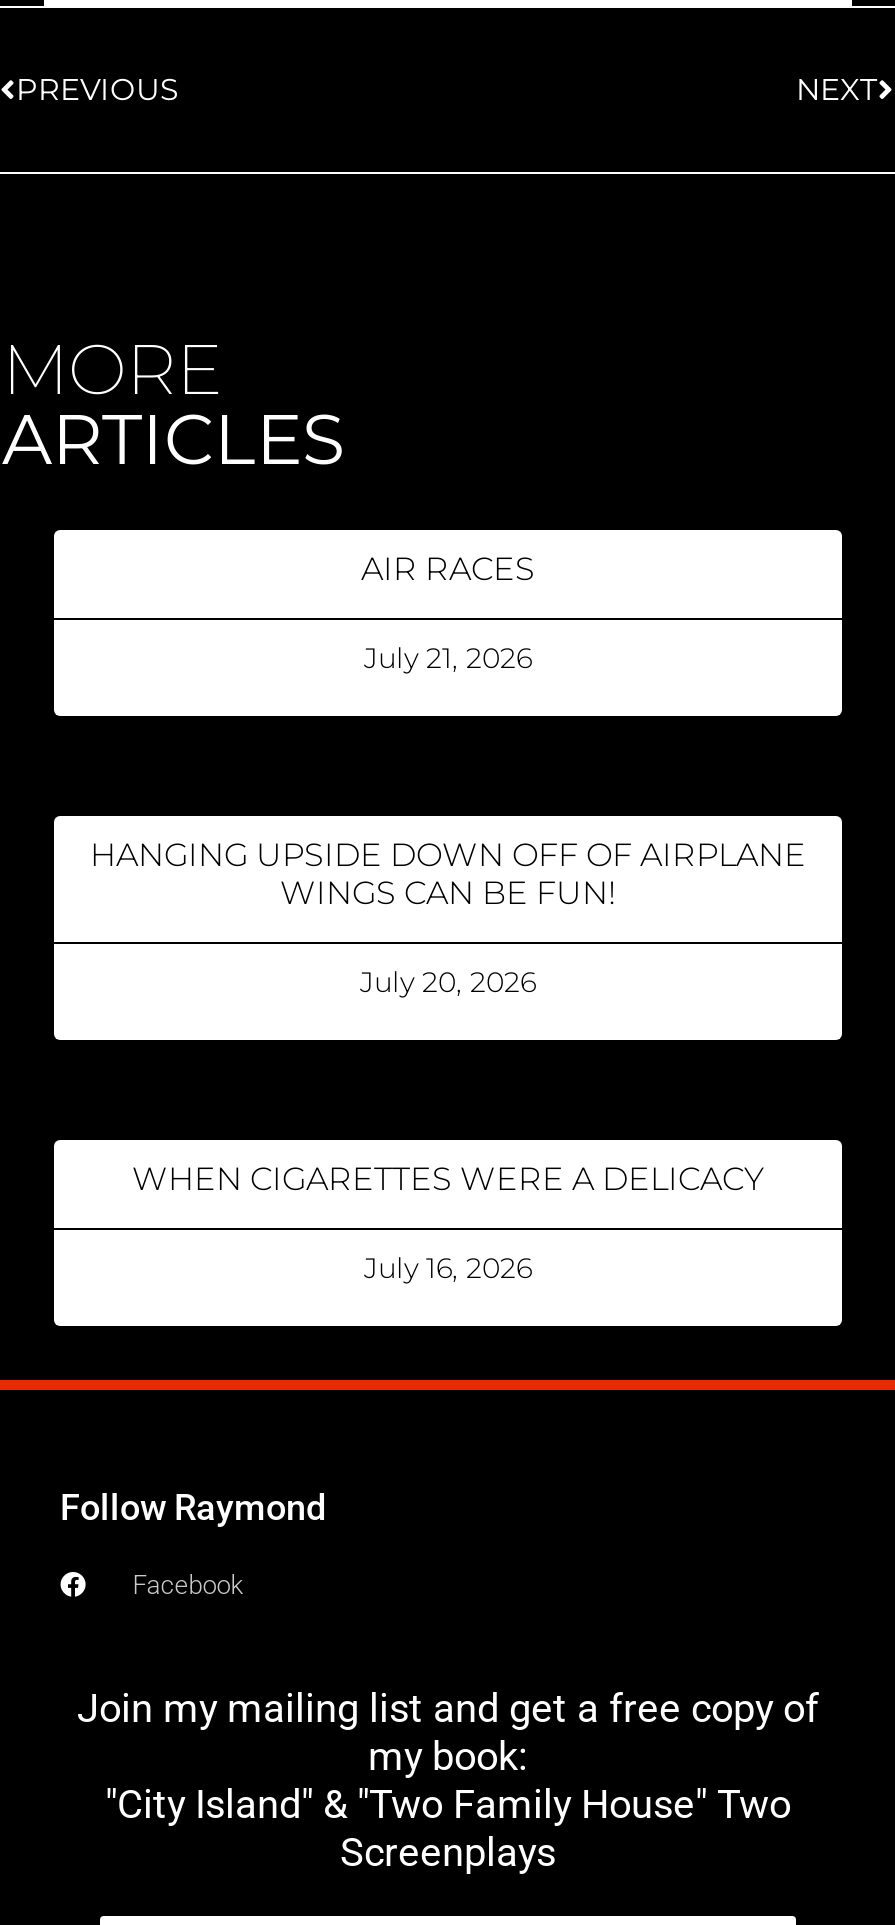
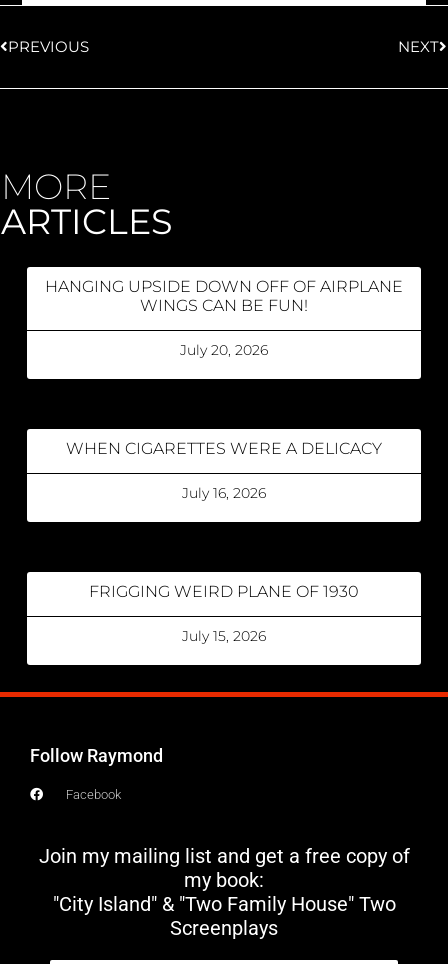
[361,549,535,675] AIR RACES | July 21, 2026 -> none
moved [90,835,806,1285] -> [45,277,403,502]: HANGING UPSIDE DOWN OFF OF AIRPLANE | WINGS CAN BE FUN! | July 20, 2026 | WHEN CIGARETTES WERE A DELICACY | July 16, 2026
none -> [89,582,359,645] FRIGGING WEIRD PLANE OF 1930 | July 15, 2026

